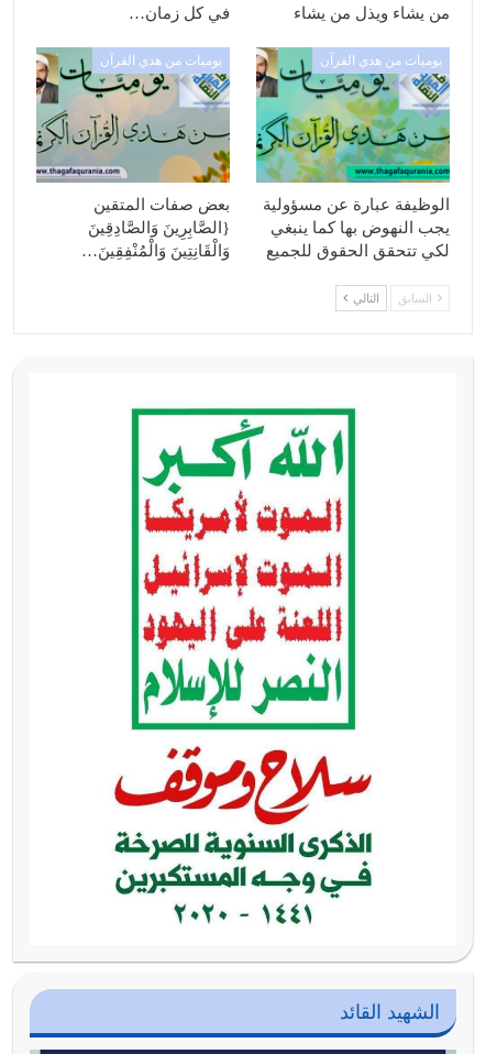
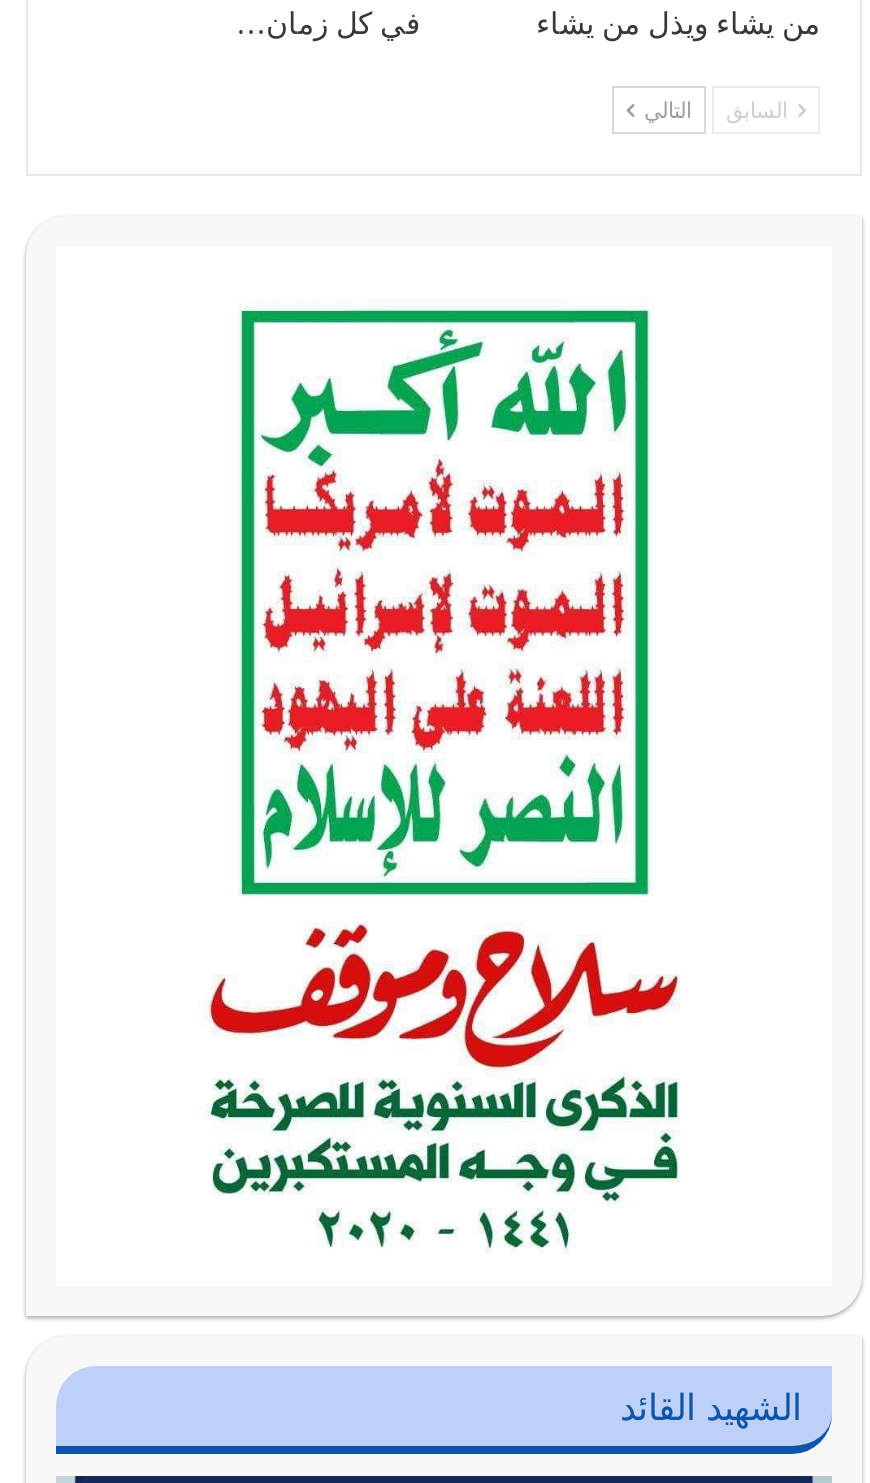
[35,46,231,184] [image] | يوميات من هدي القرآن -> none
[255,46,451,184] [image] | يوميات من هدي القرآن -> none
[81,196,230,259] بعض صفات المتقين | {الصَّابِرِينَ وَالصَّادِقِينَ | وَالْقَانِتِينَ وَالْمُنْفِقِينَ… -> none
[263,196,450,259] الوظيفة عبارة عن مسؤولية | يجب النهوض بها كما ينبغي | لكي تتحقق الحقوق للجميع -> none

